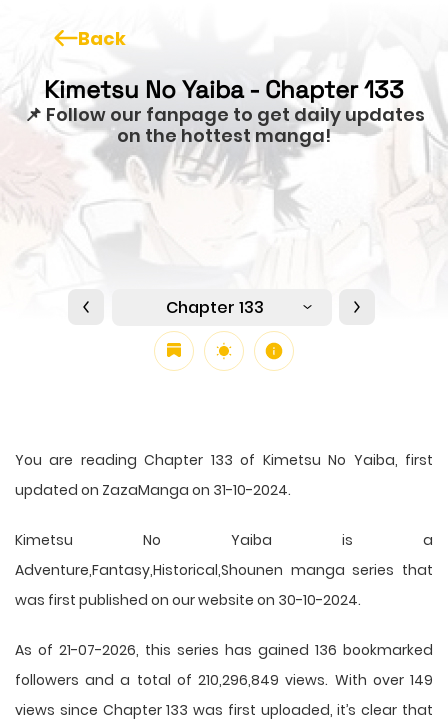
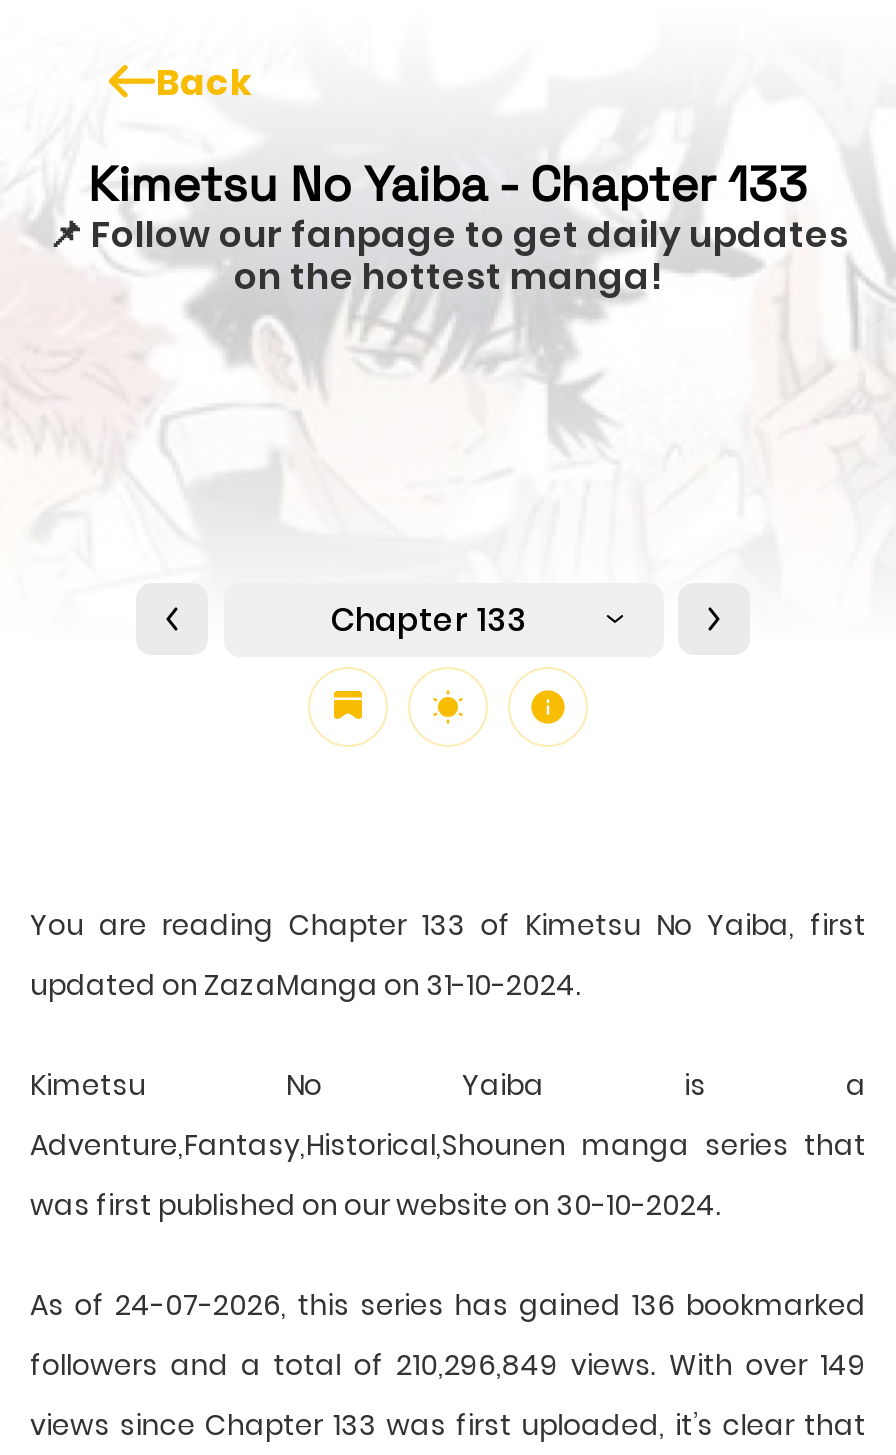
[15,640,433,660] As of 21-07-2026, this series has gained 136 bookmarked -> [30,1285,866,1325] As of 24-07-2026, this series has gained 136 bookmarked

